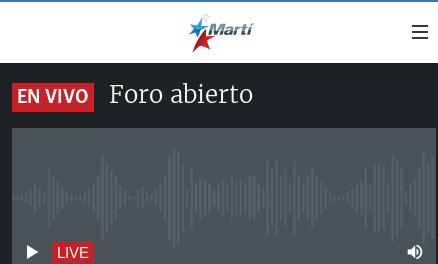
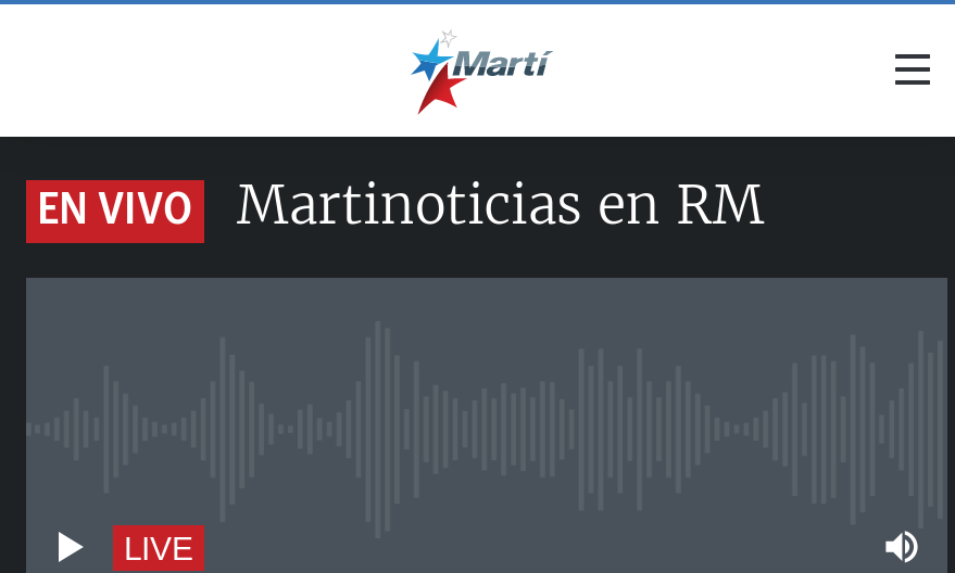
[109,79,253,110] Foro abierto -> [237,171,765,239] Martinoticias en RM

